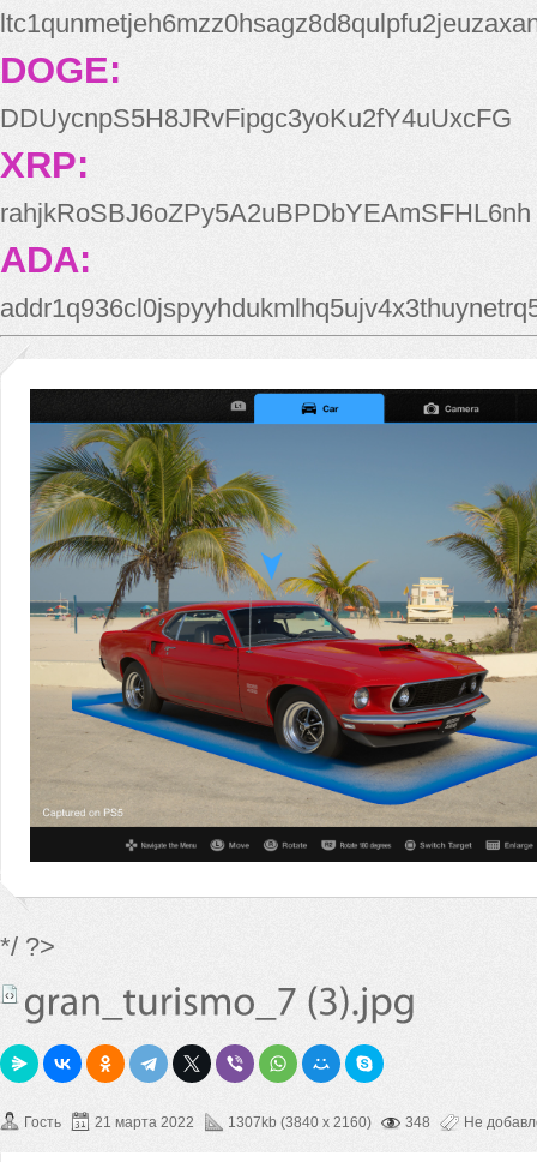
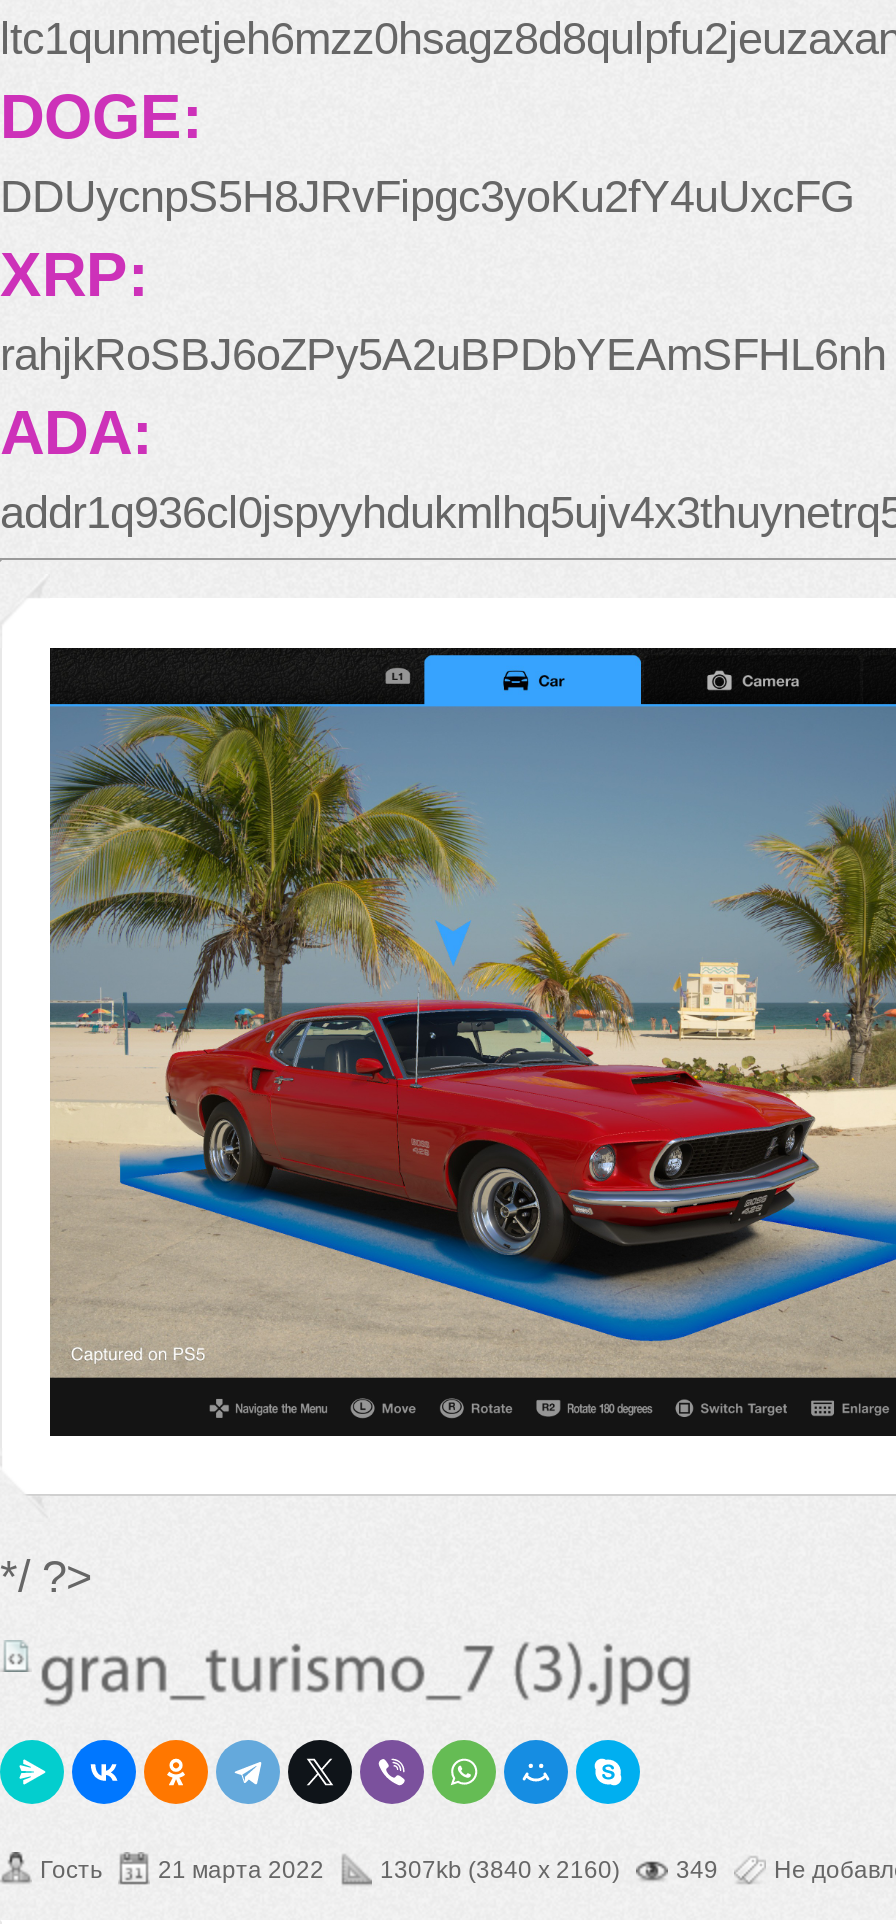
[405,1114,430,1130] 348 -> [676,1855,718,1883] 349

